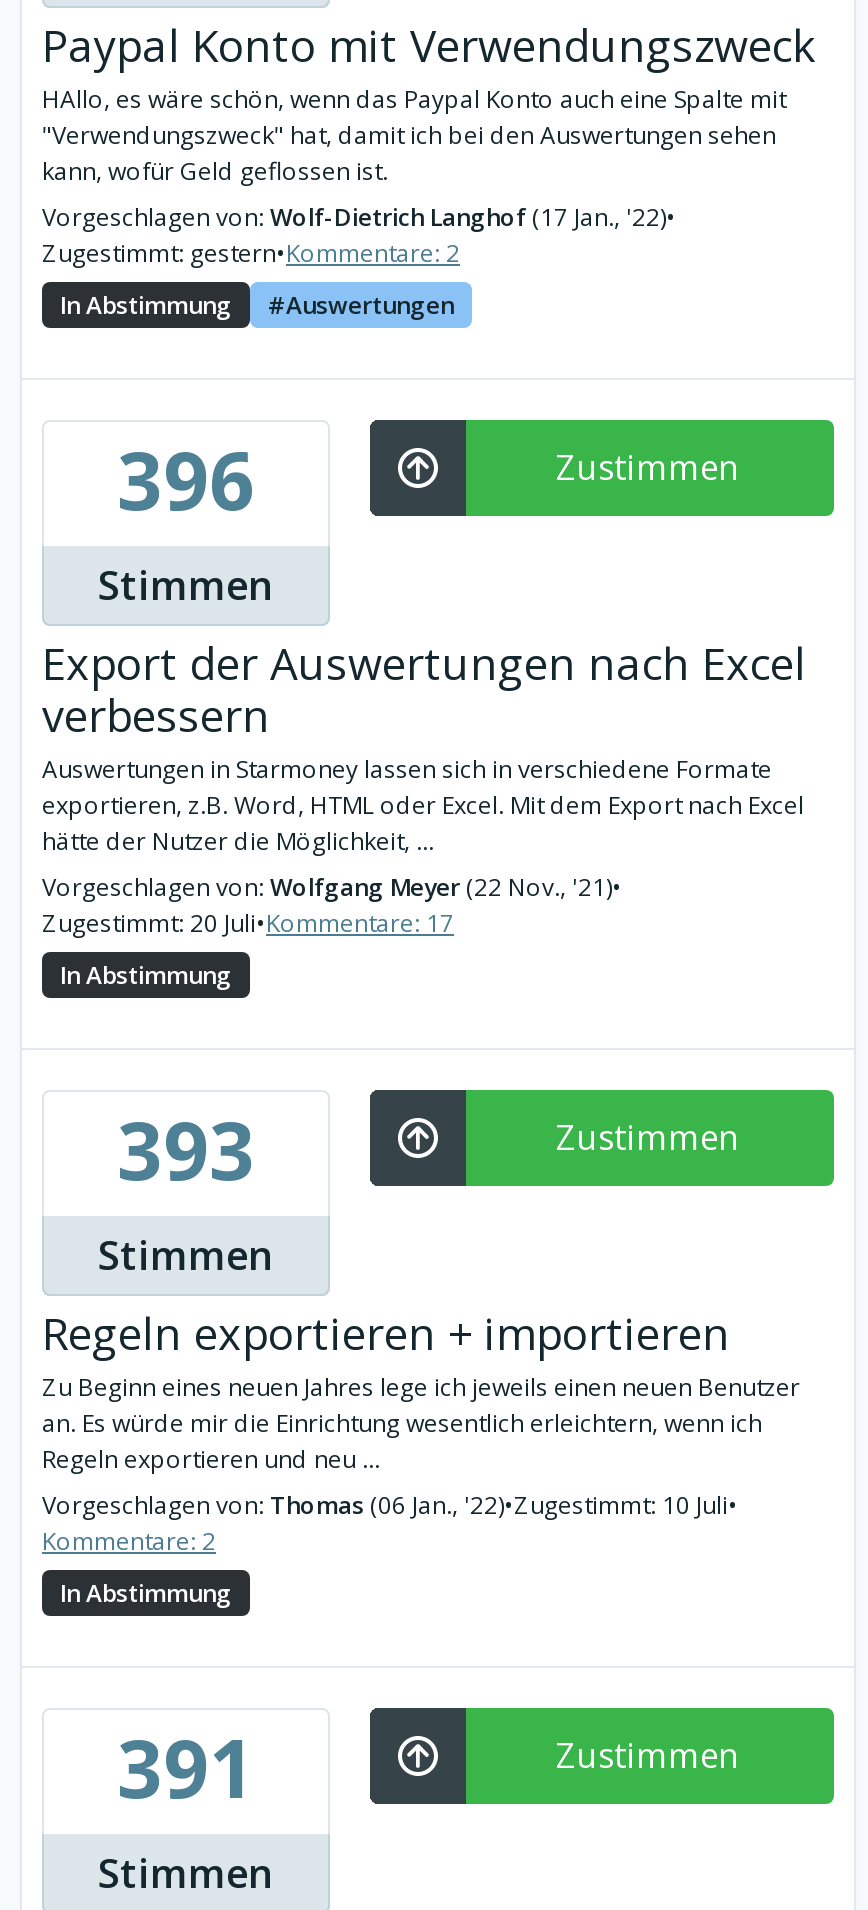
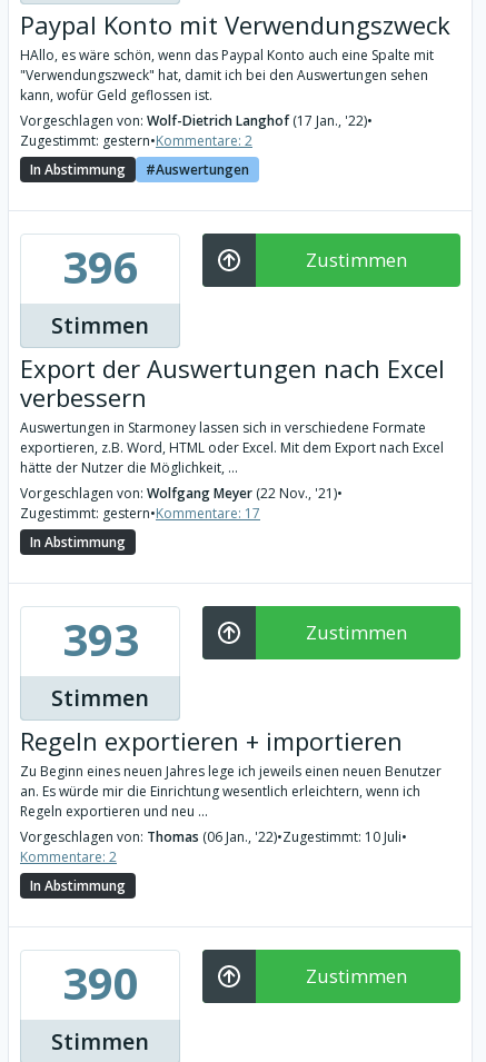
[42,906,454,940] Zugestimmt: 20 Juli•Kommentare: 17 -> [20,504,260,523] Zugestimmt: gestern•Kommentare: 17
[117,1712,255,1822] 391 -> [62,952,138,1013] 390

